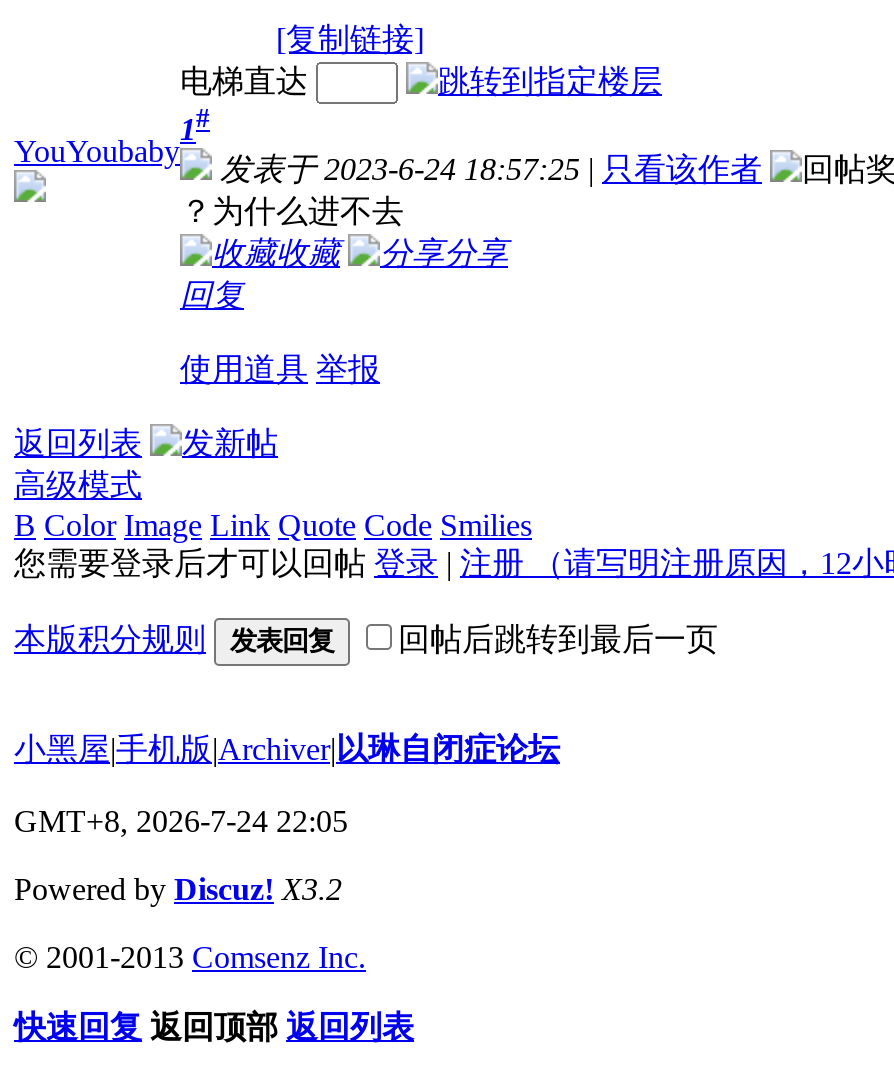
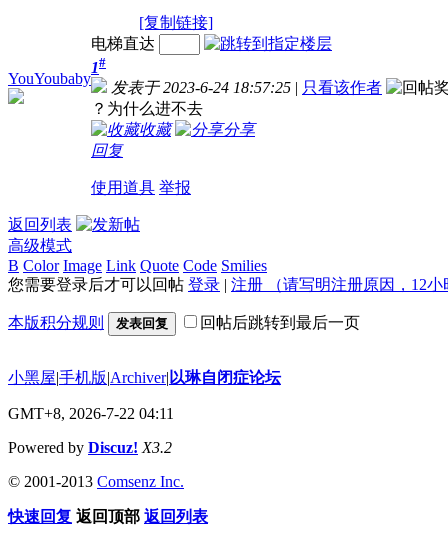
[14,804,348,838] GMT+8, 2026-7-24 22:05 -> [8,405,174,422] GMT+8, 2026-7-22 04:11

